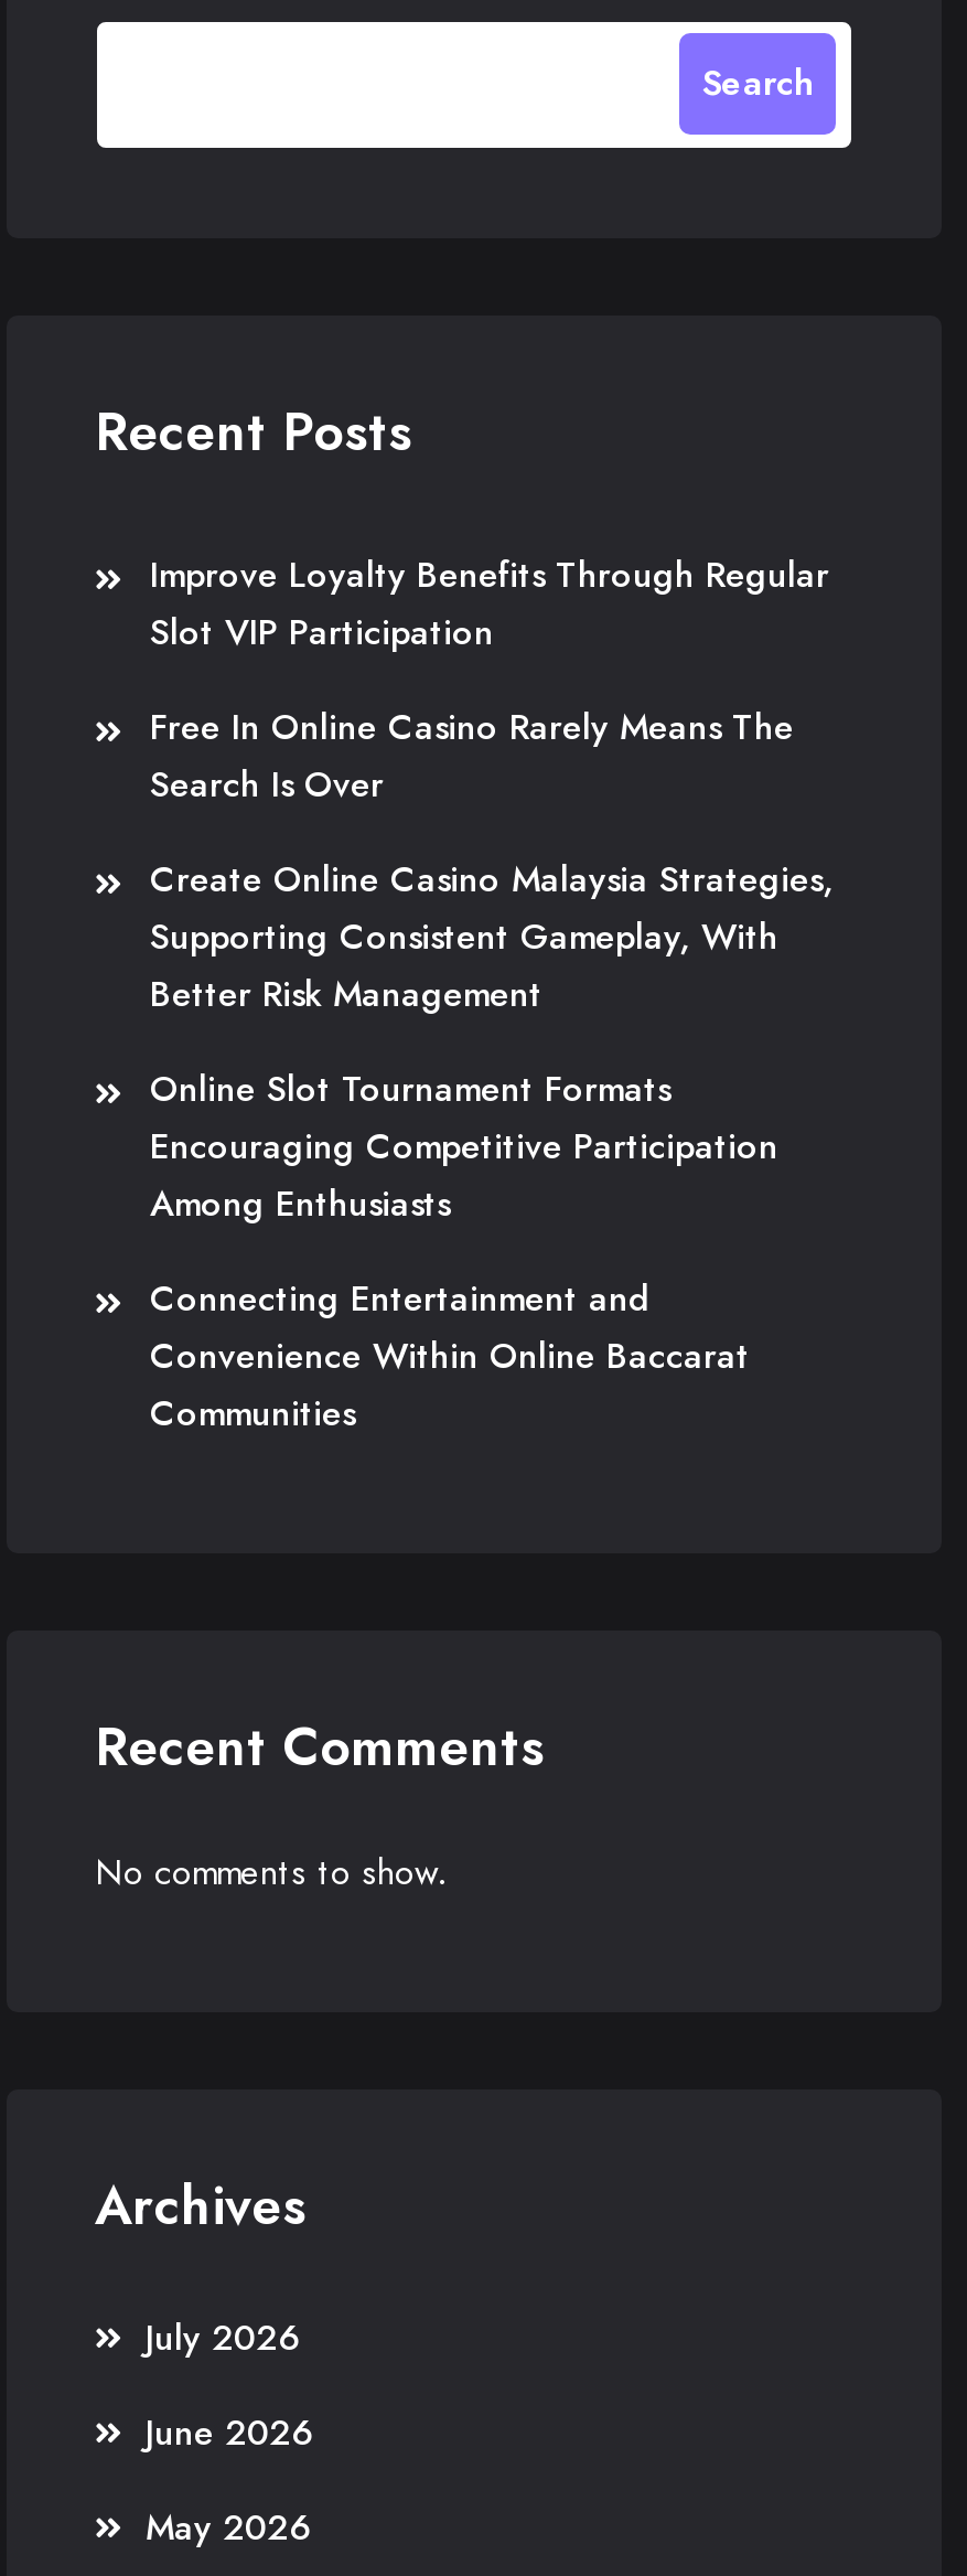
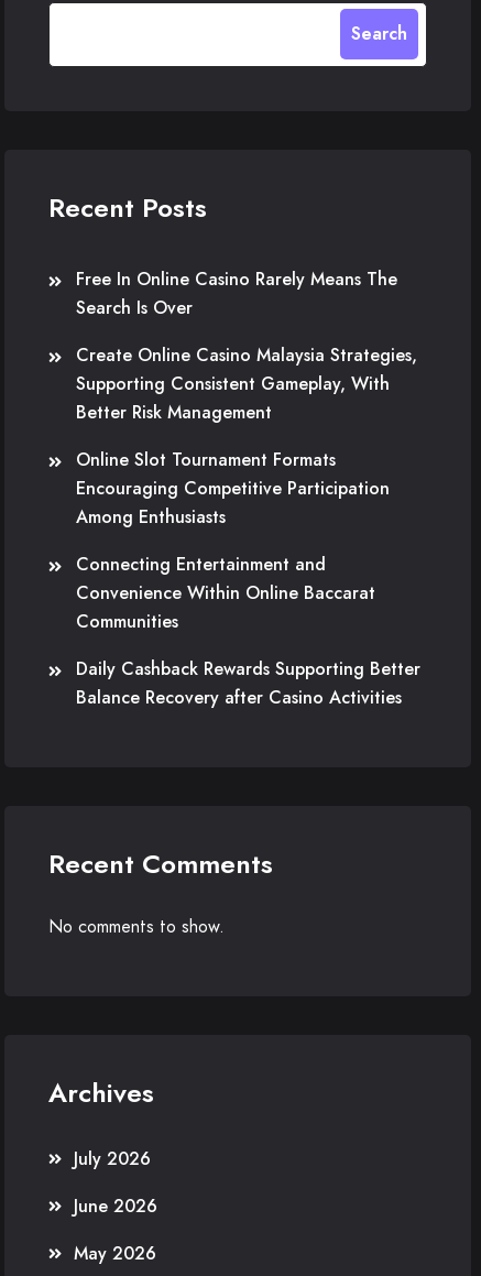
[150,549,829,657] Improve Loyalty Benefits Through Regular | Slot VIP Participation -> none
moved [150,701,834,1438] -> [76,266,417,634]: Free In Online Casino Rarely Means The | Search Is Over | Create Online Casino Malaysia Strategies, | ... | Convenience Within Online Baccarat | Communities
none -> [76,656,420,710] Daily Cashback Rewards Supporting Better | Balance Recovery after Casino Activities

